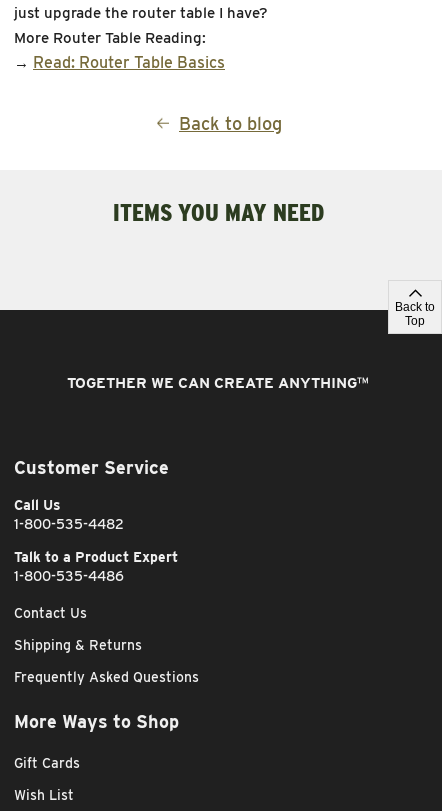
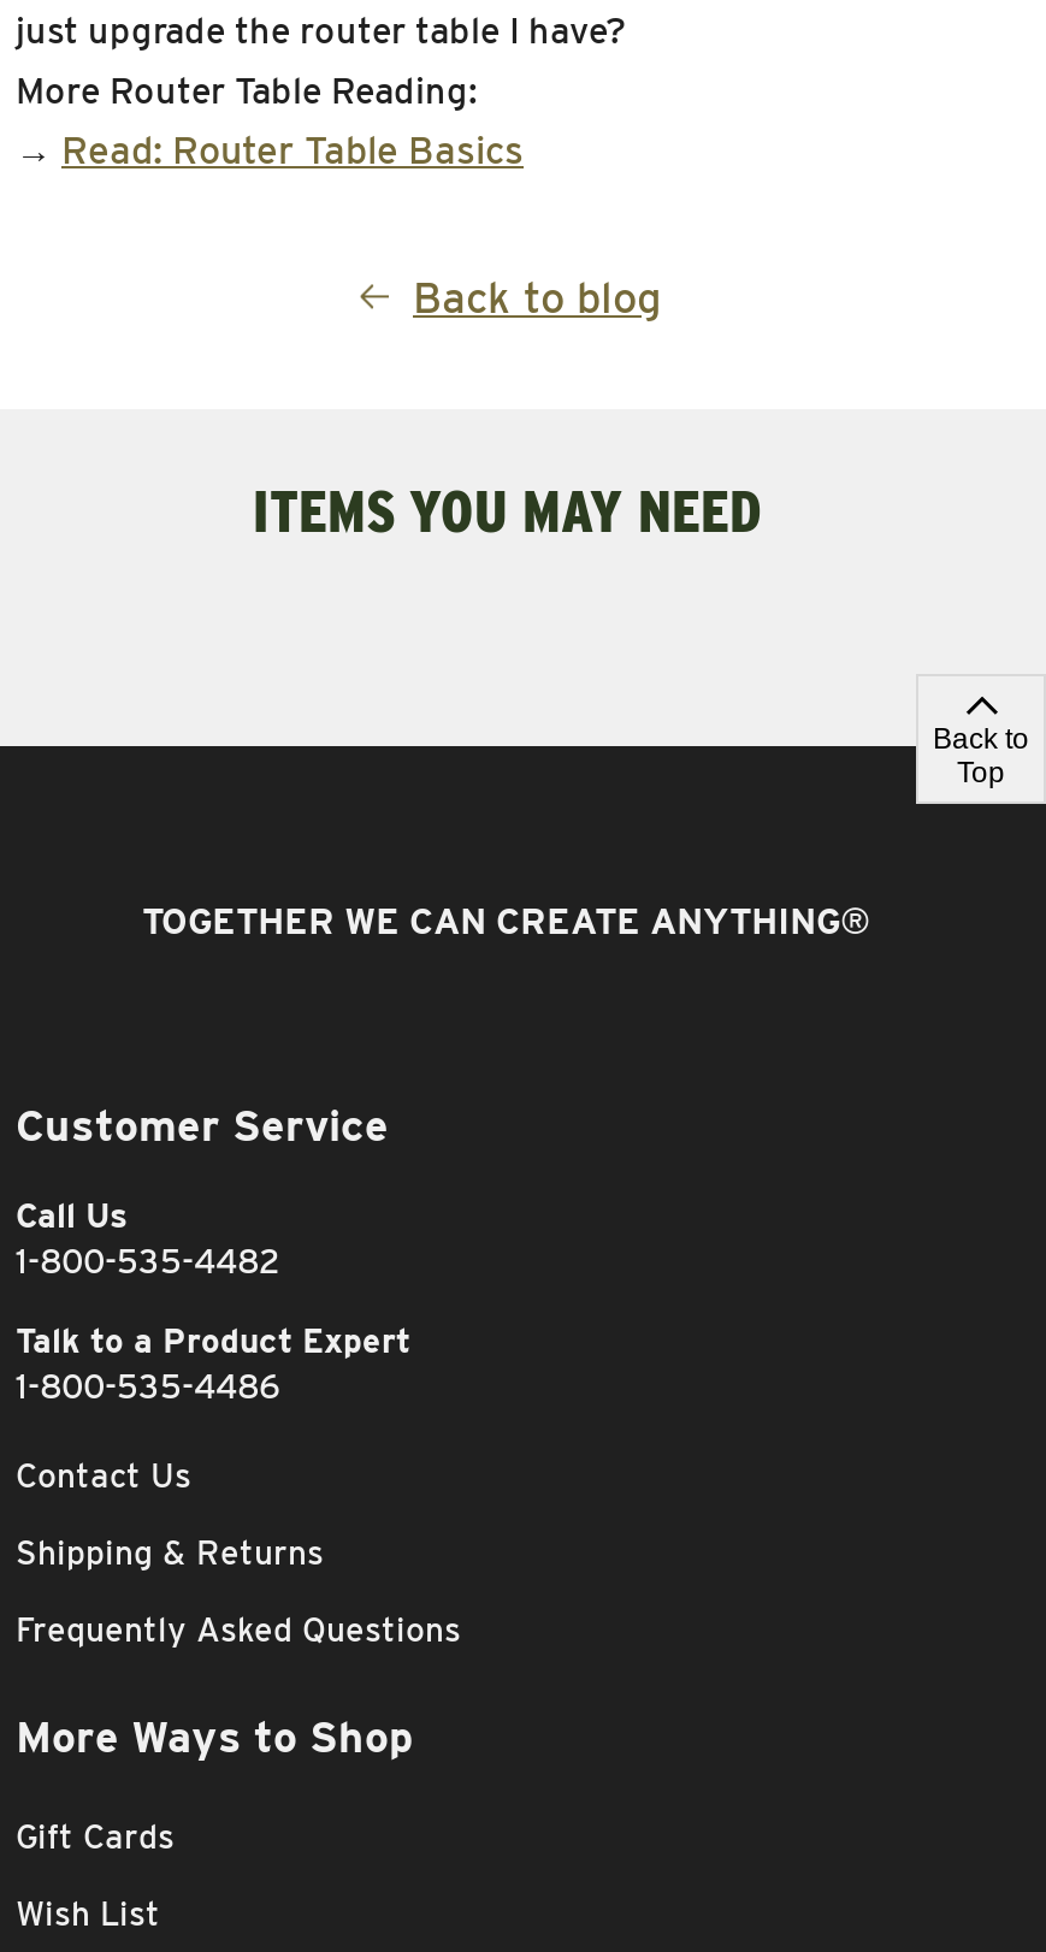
[67,374,369,392] TOGETHER WE CAN CREATE ANYTHING™ -> [142,900,871,944] TOGETHER WE CAN CREATE ANYTHING®

